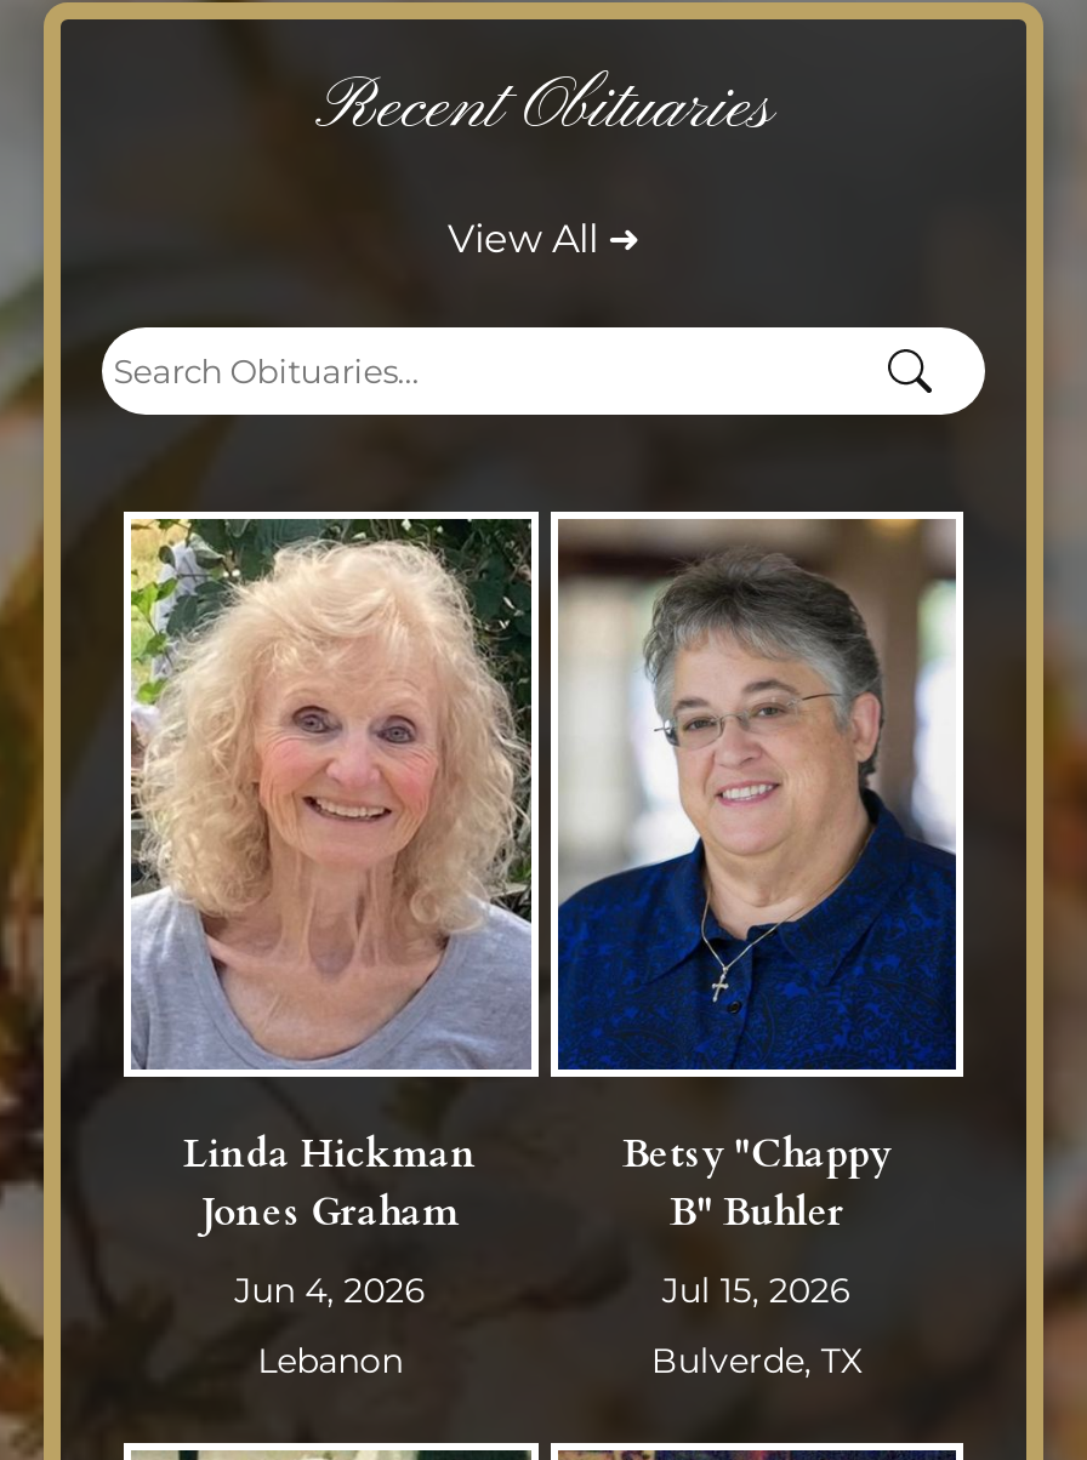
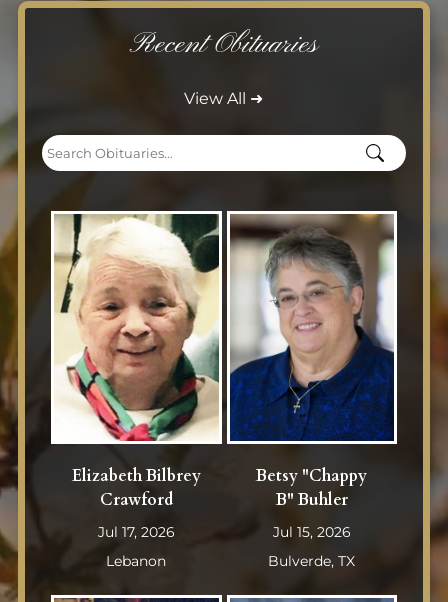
[129,517,534,1240] [image] | Linda Hickman | Jones Graham -> [54,213,219,511] [image] | Elizabeth Bilbrey | Crawford
[235,1269,426,1313] Jun 4, 2026 -> [98,523,175,541] Jul 17, 2026

